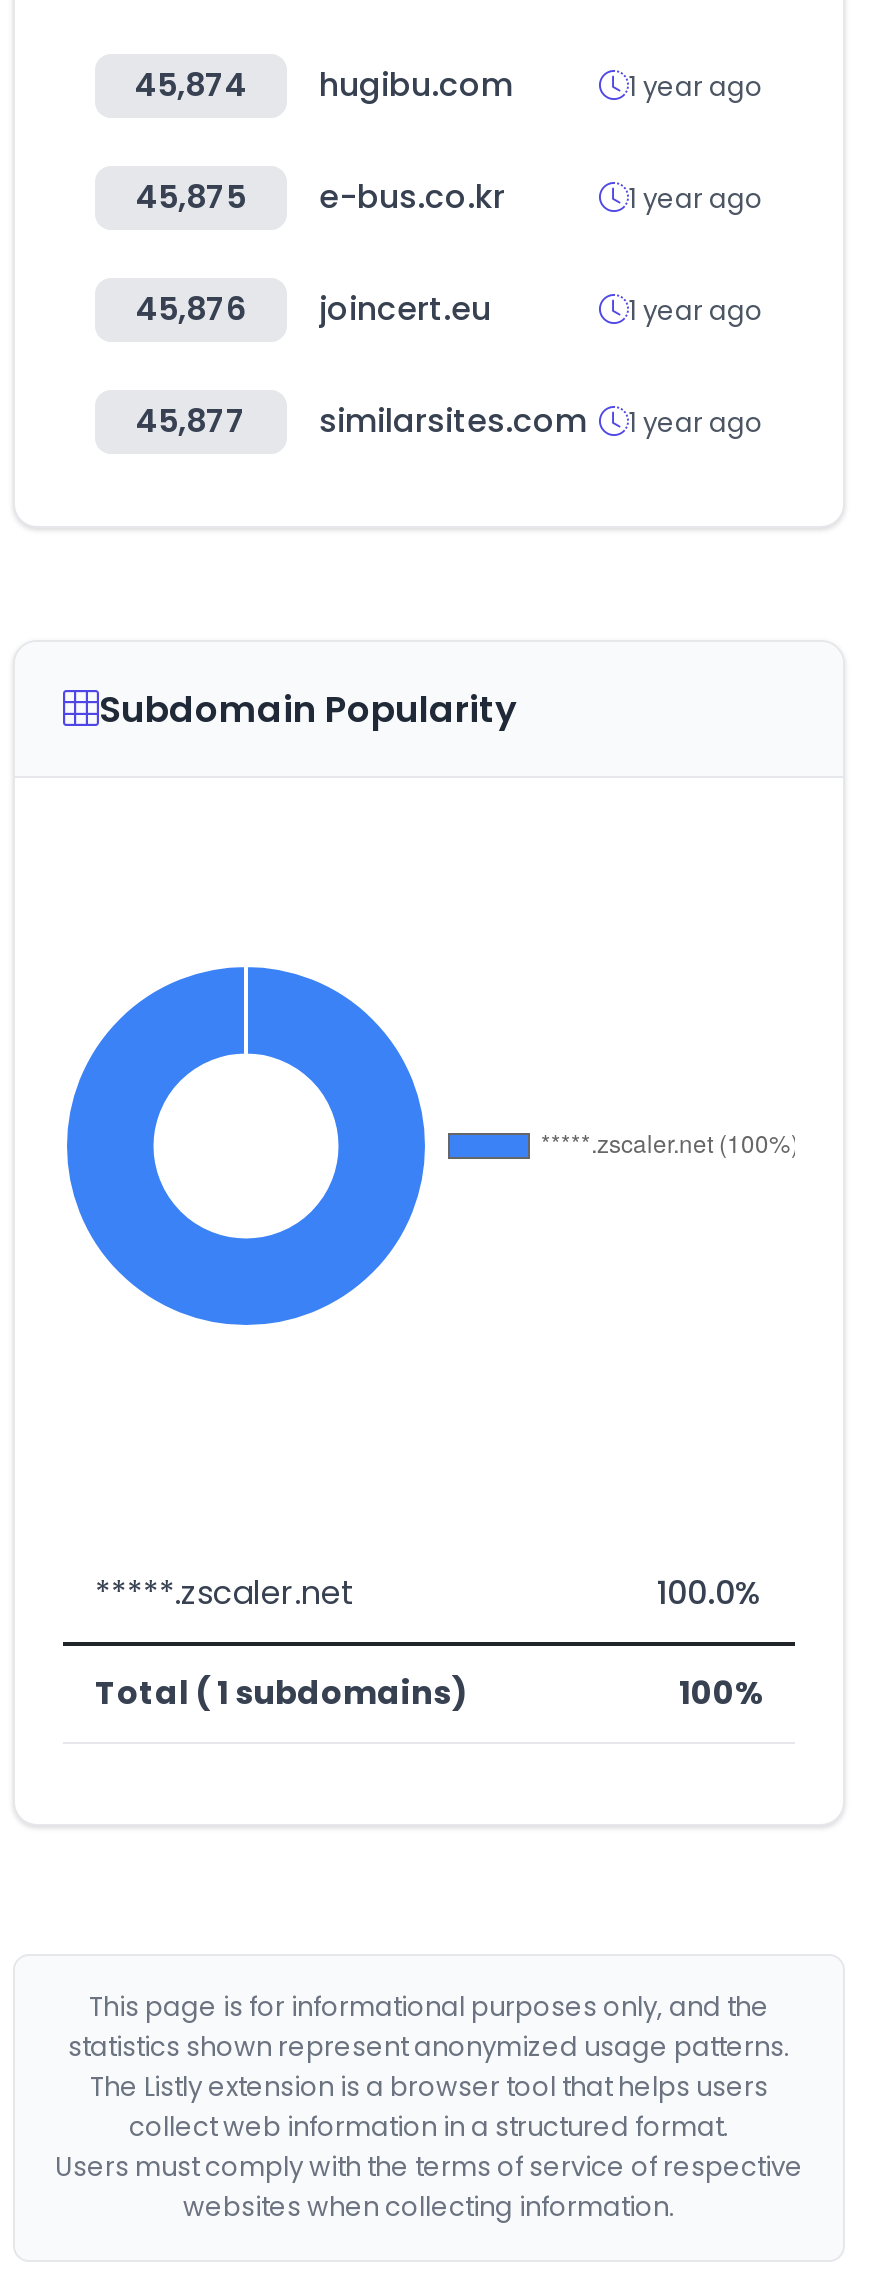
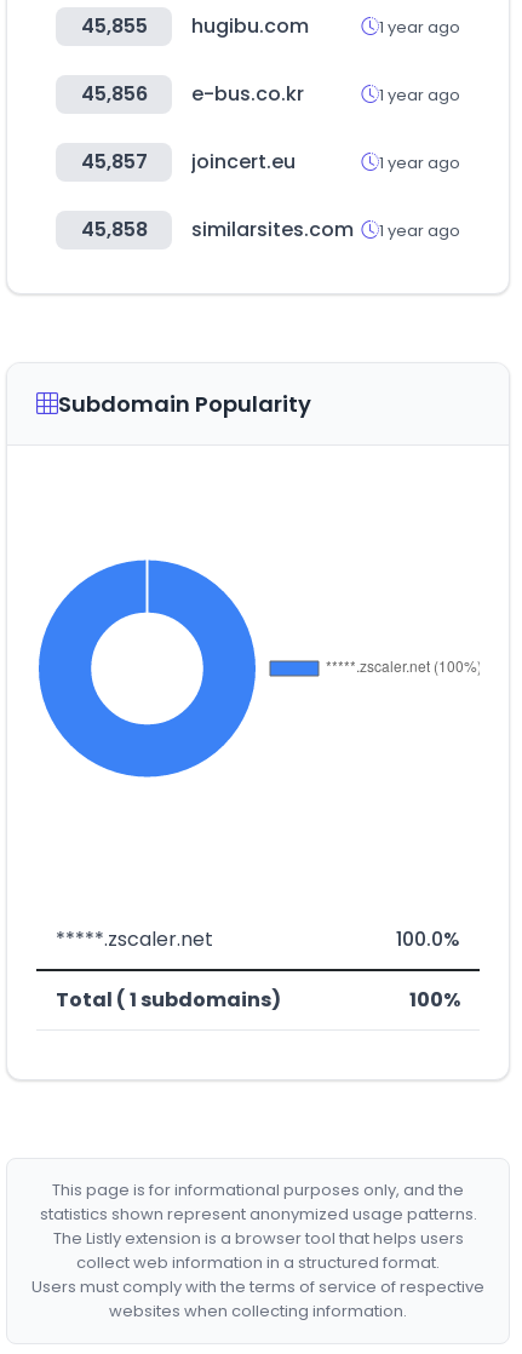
[135,62,513,108] 45,874 hugibu.com -> [81,12,309,40] 45,855 hugibu.com
[136,174,505,220] 45,875 e-bus.co.kr -> [81,80,304,108] 45,856 e-bus.co.kr
[136,286,491,332] 45,876 joincert.eu -> [81,148,296,176] 45,857 joincert.eu
[136,398,763,444] 45,877 similarsites.com 1 year ago -> [81,216,460,243] 45,858 similarsites.com 1 year ago

